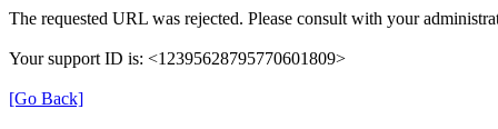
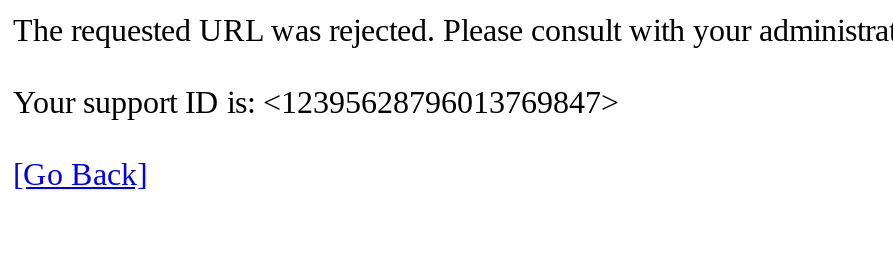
[9,49,346,68] Your support ID is: <12395628795770601809> -> [13,85,619,119] Your support ID is: <12395628796013769847>

